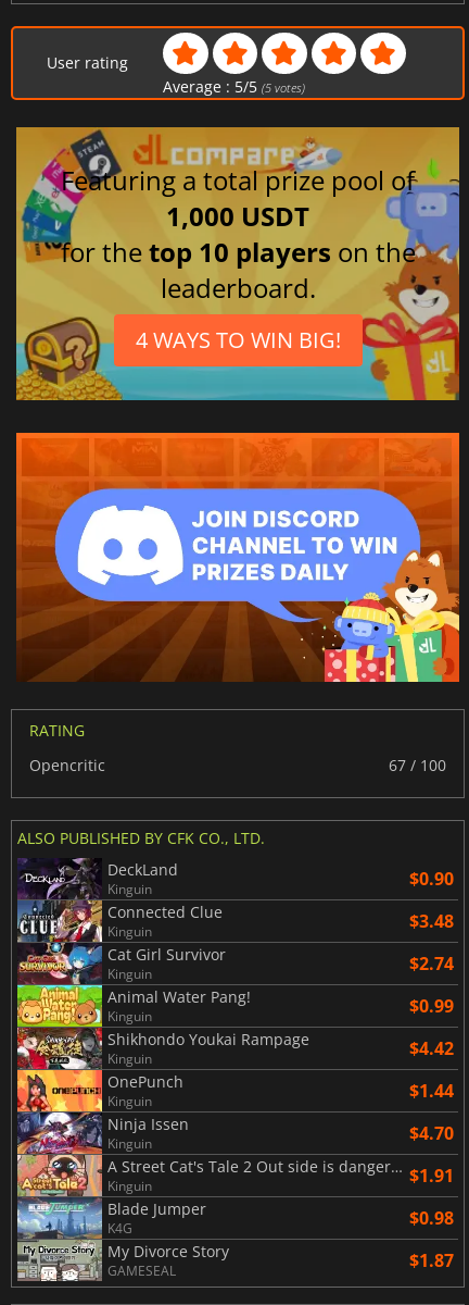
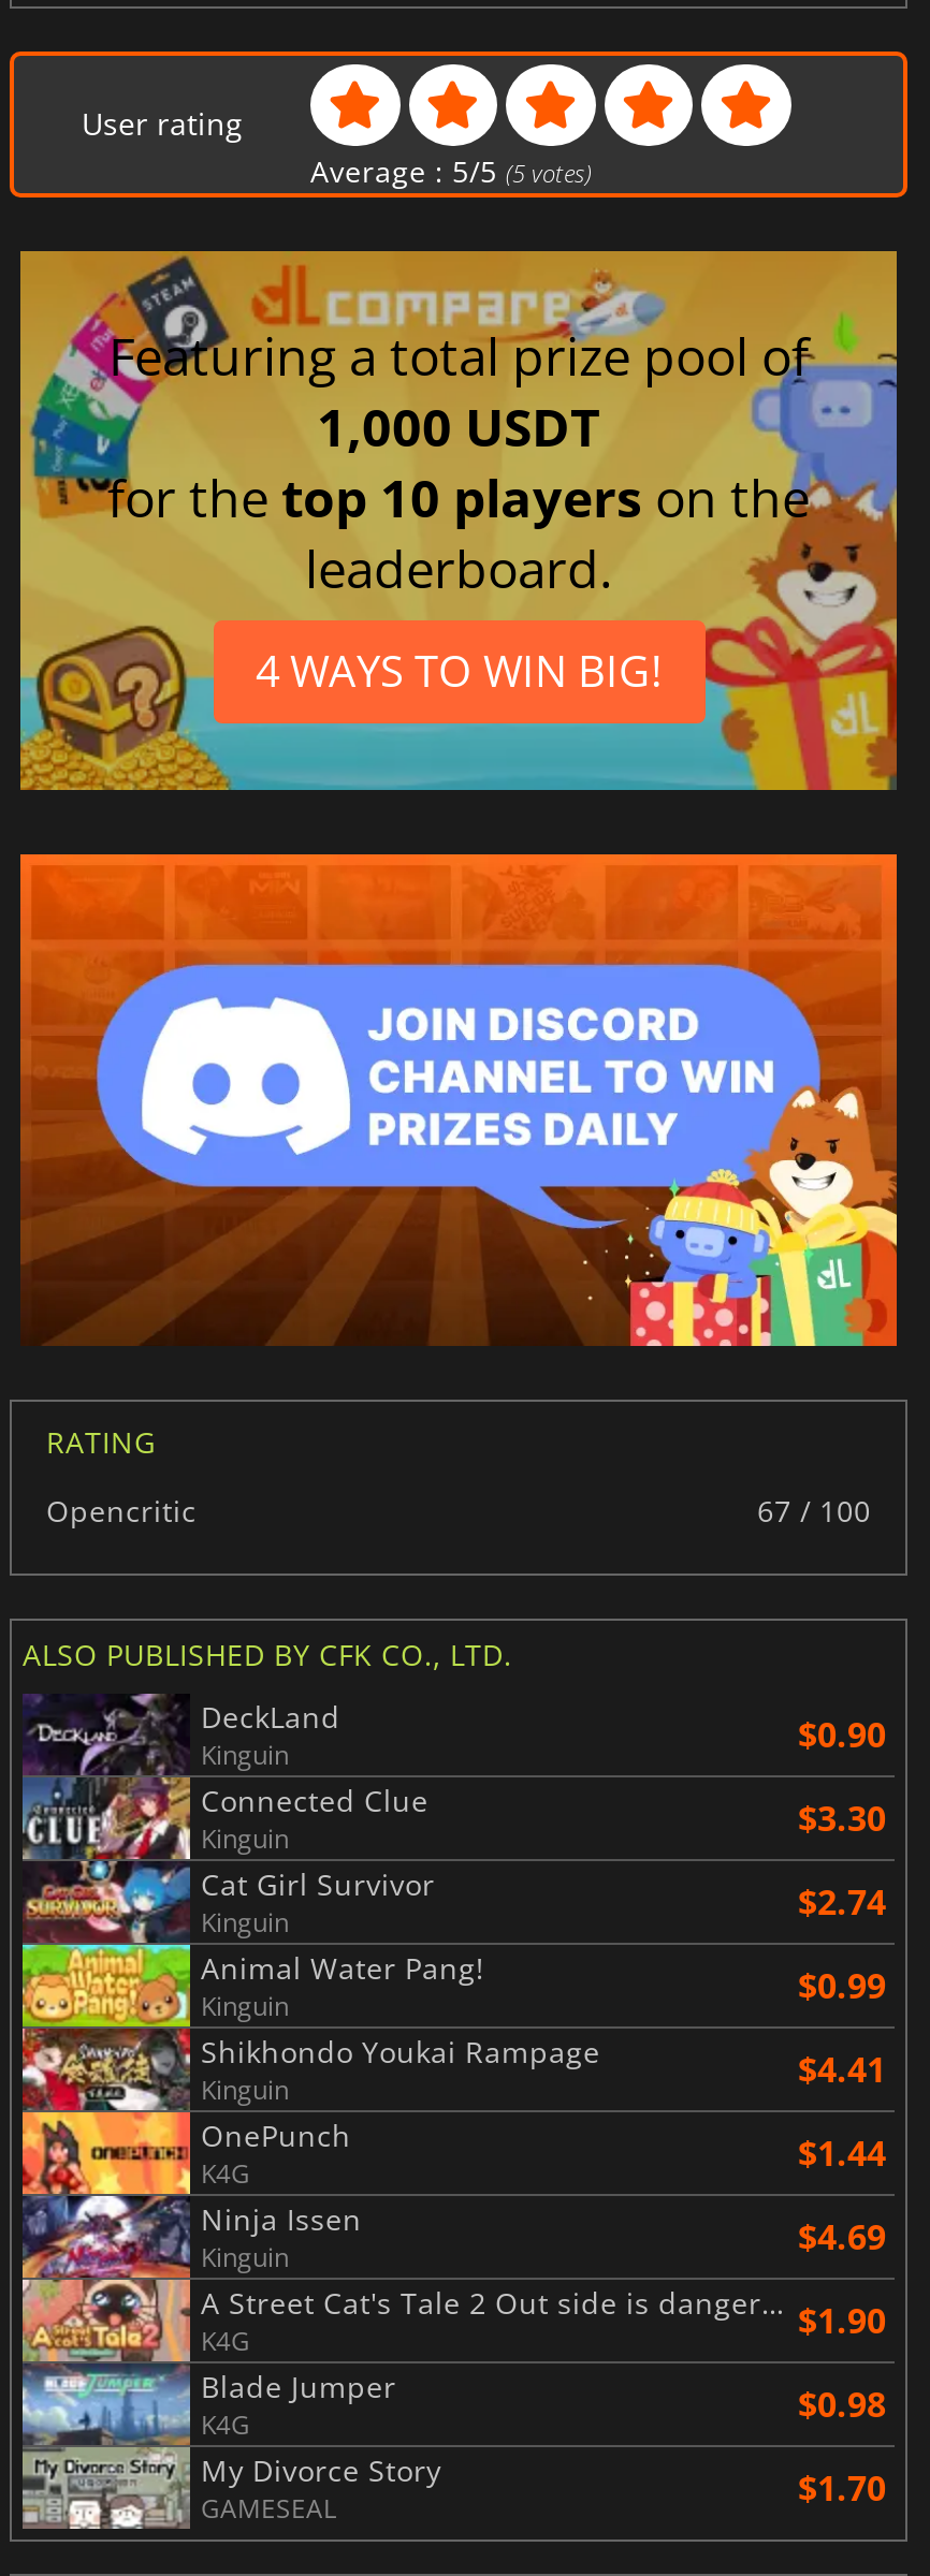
[409,909,454,933] $3.48 -> [798,1795,886,1842] $3.30
[409,1037,454,1061] $4.42 -> [798,2046,886,2093] $4.41
[107,1092,152,1111] Kinguin -> [201,2156,250,2192] K4G
[409,1121,454,1145] $4.70 -> [798,2214,886,2261] $4.69
[107,1164,454,1195] Kinguin | $1.91 -> [201,2297,886,2360] K4G | $1.90
[409,1249,454,1273] $1.87 -> [798,2465,886,2512] $1.70

